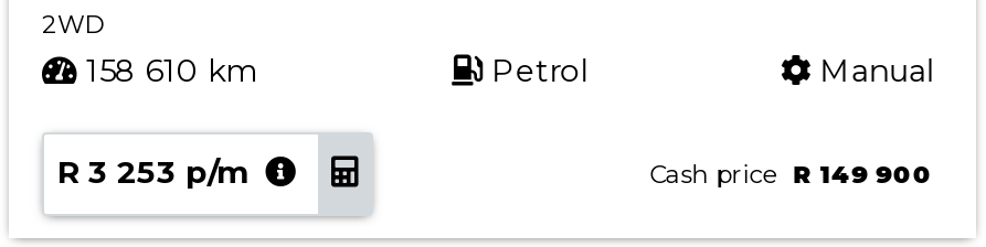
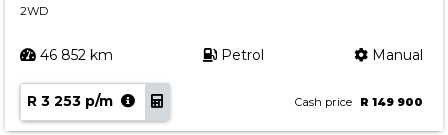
[77,51,258,90] 158 610 km -> [36,46,113,64] 46 852 km

